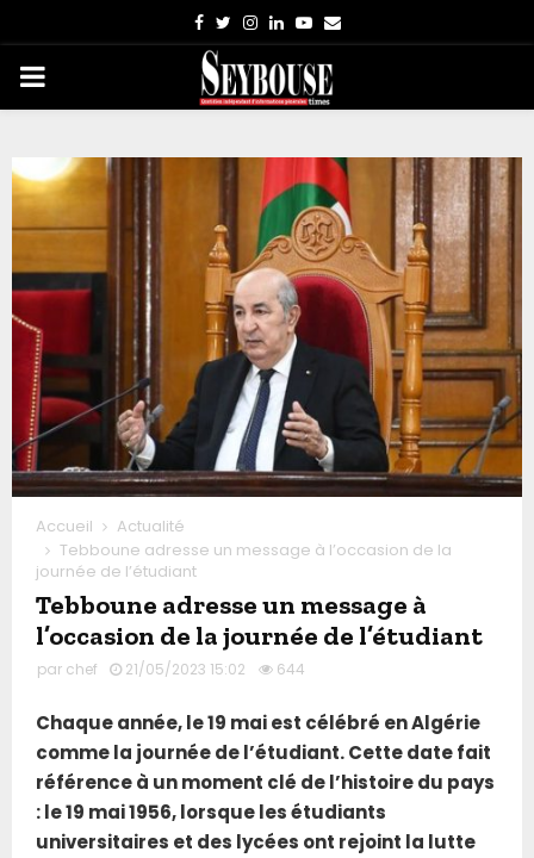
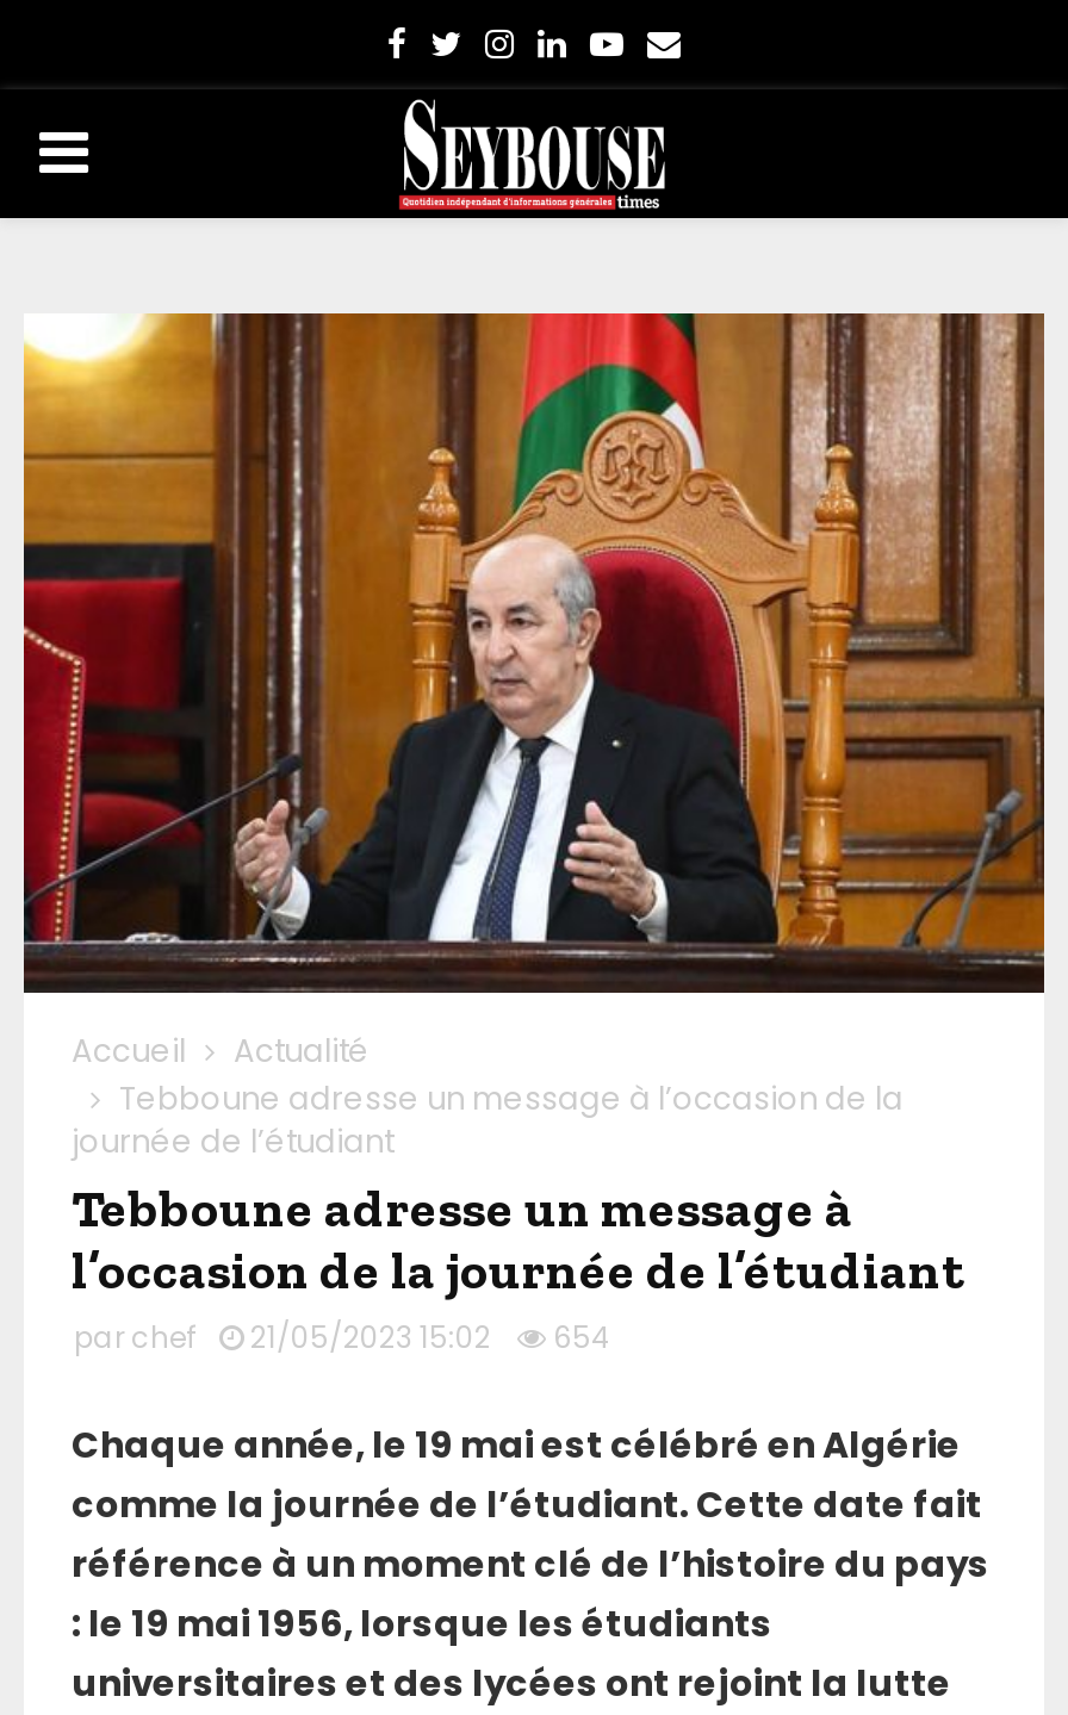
[37,659,305,680] par chef 21/05/2023 15:02 644 -> [74,1318,610,1358] par chef 21/05/2023 15:02 654

